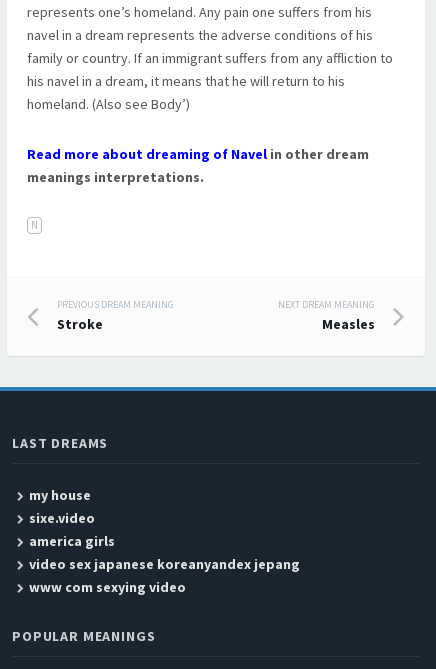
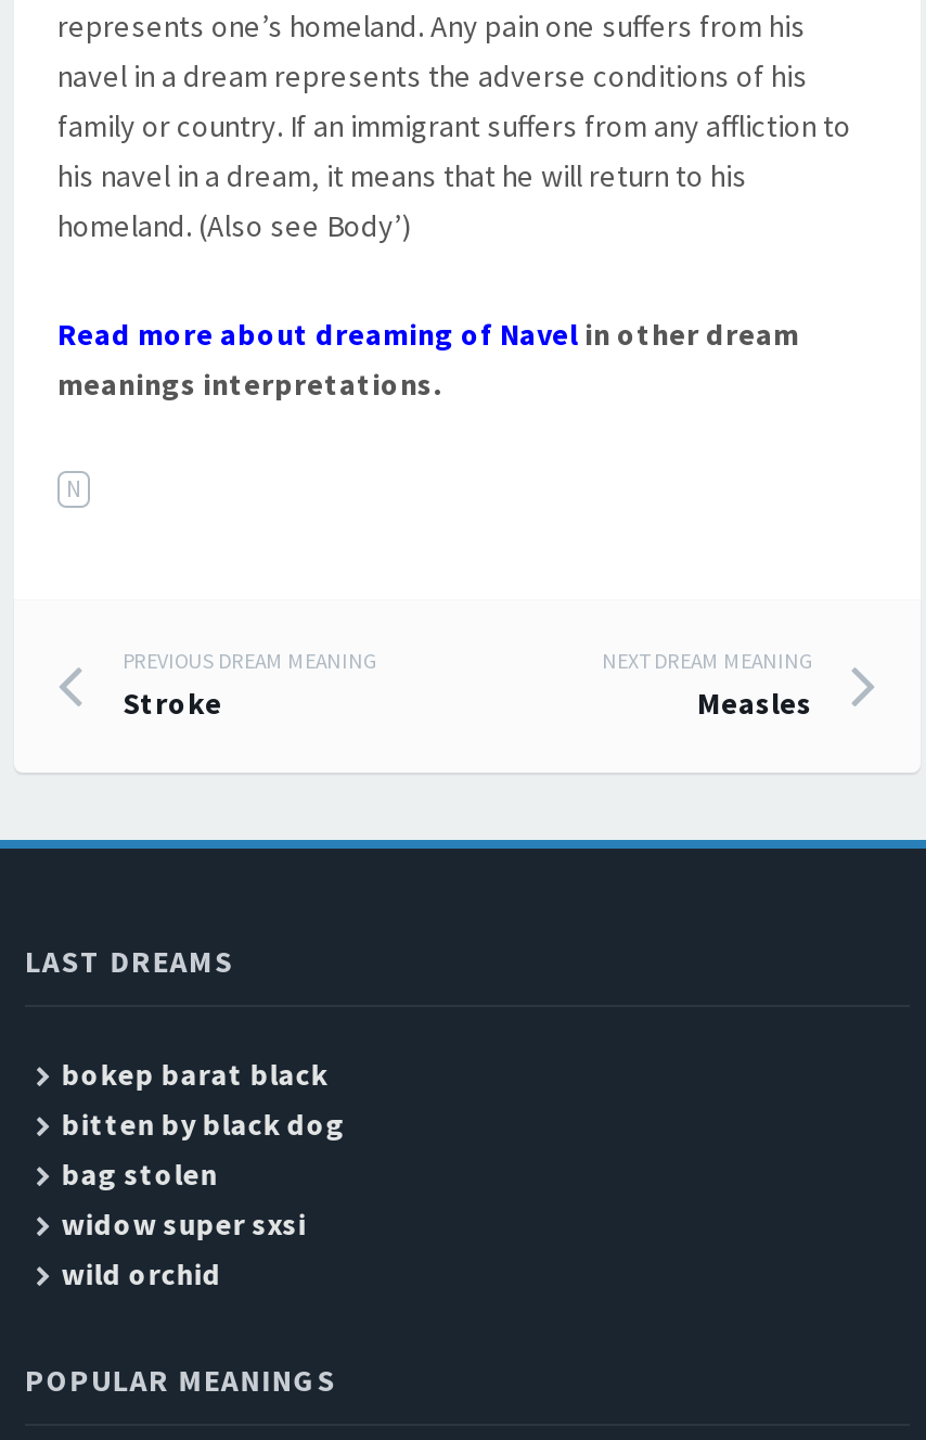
[29,486,300,596] my house | sixe.video | america girls | video sex japanese koreanyandex jepang | www com sexying video -> [61,1055,345,1294] bokep barat black | bitten by black dog | bag stolen | widow super sxsi | wild orchid

